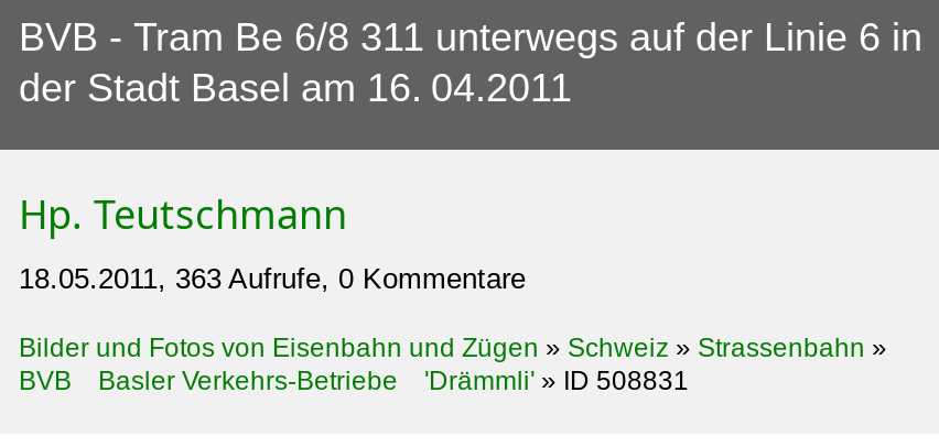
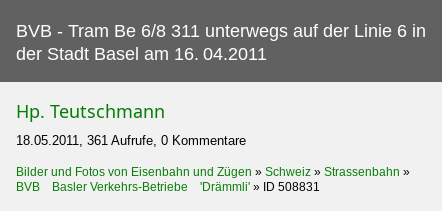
[19,262,526,295] 18.05.2011, 363 Aufrufe, 0 Kommentare -> [16,133,246,148] 18.05.2011, 361 Aufrufe, 0 Kommentare

